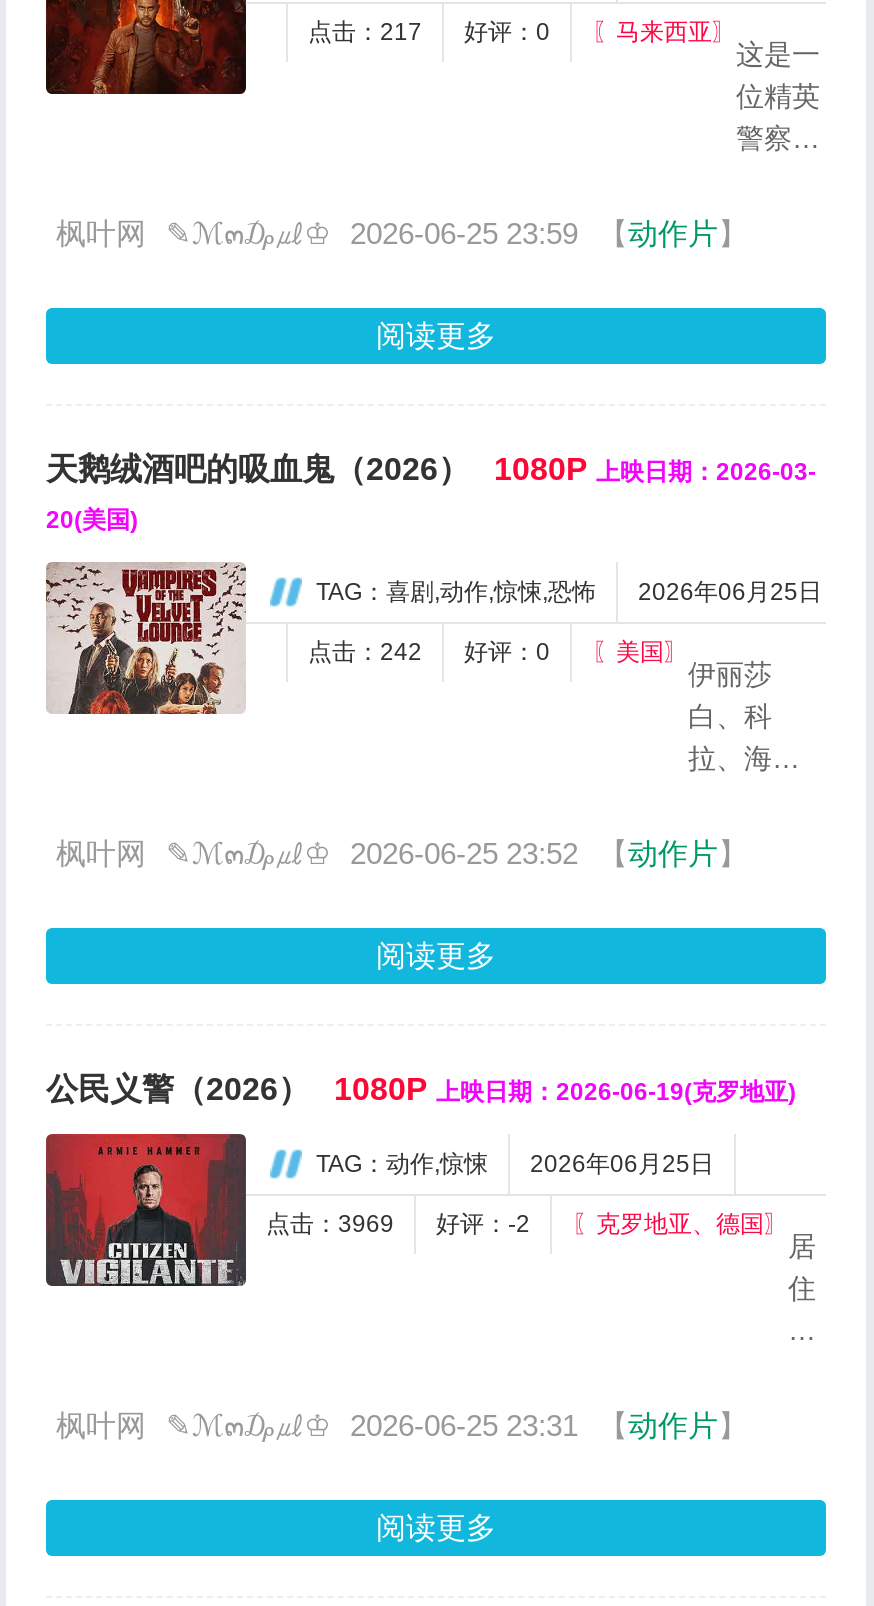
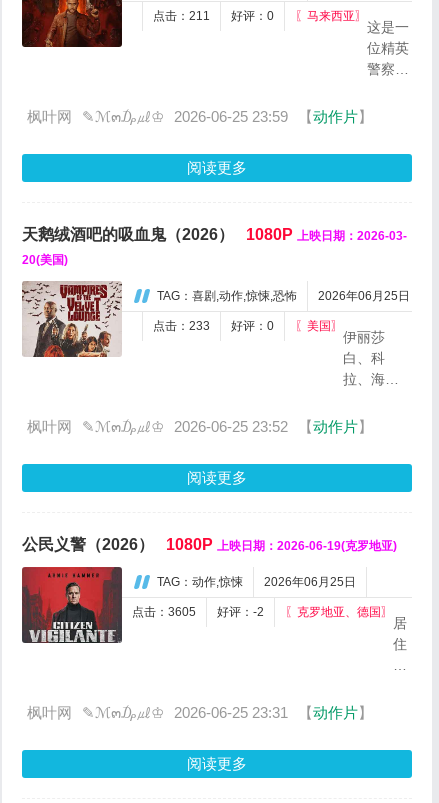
[308,18,736,46] 点击：217 好评：0 〖马来西亚〗 -> [153,9,367,23] 点击：211 好评：0 〖马来西亚〗
[308,638,422,666] 点击：242 -> [153,319,210,333] 点击：233
[266,1210,394,1238] 点击：3969 -> [132,605,196,619] 点击：3605

